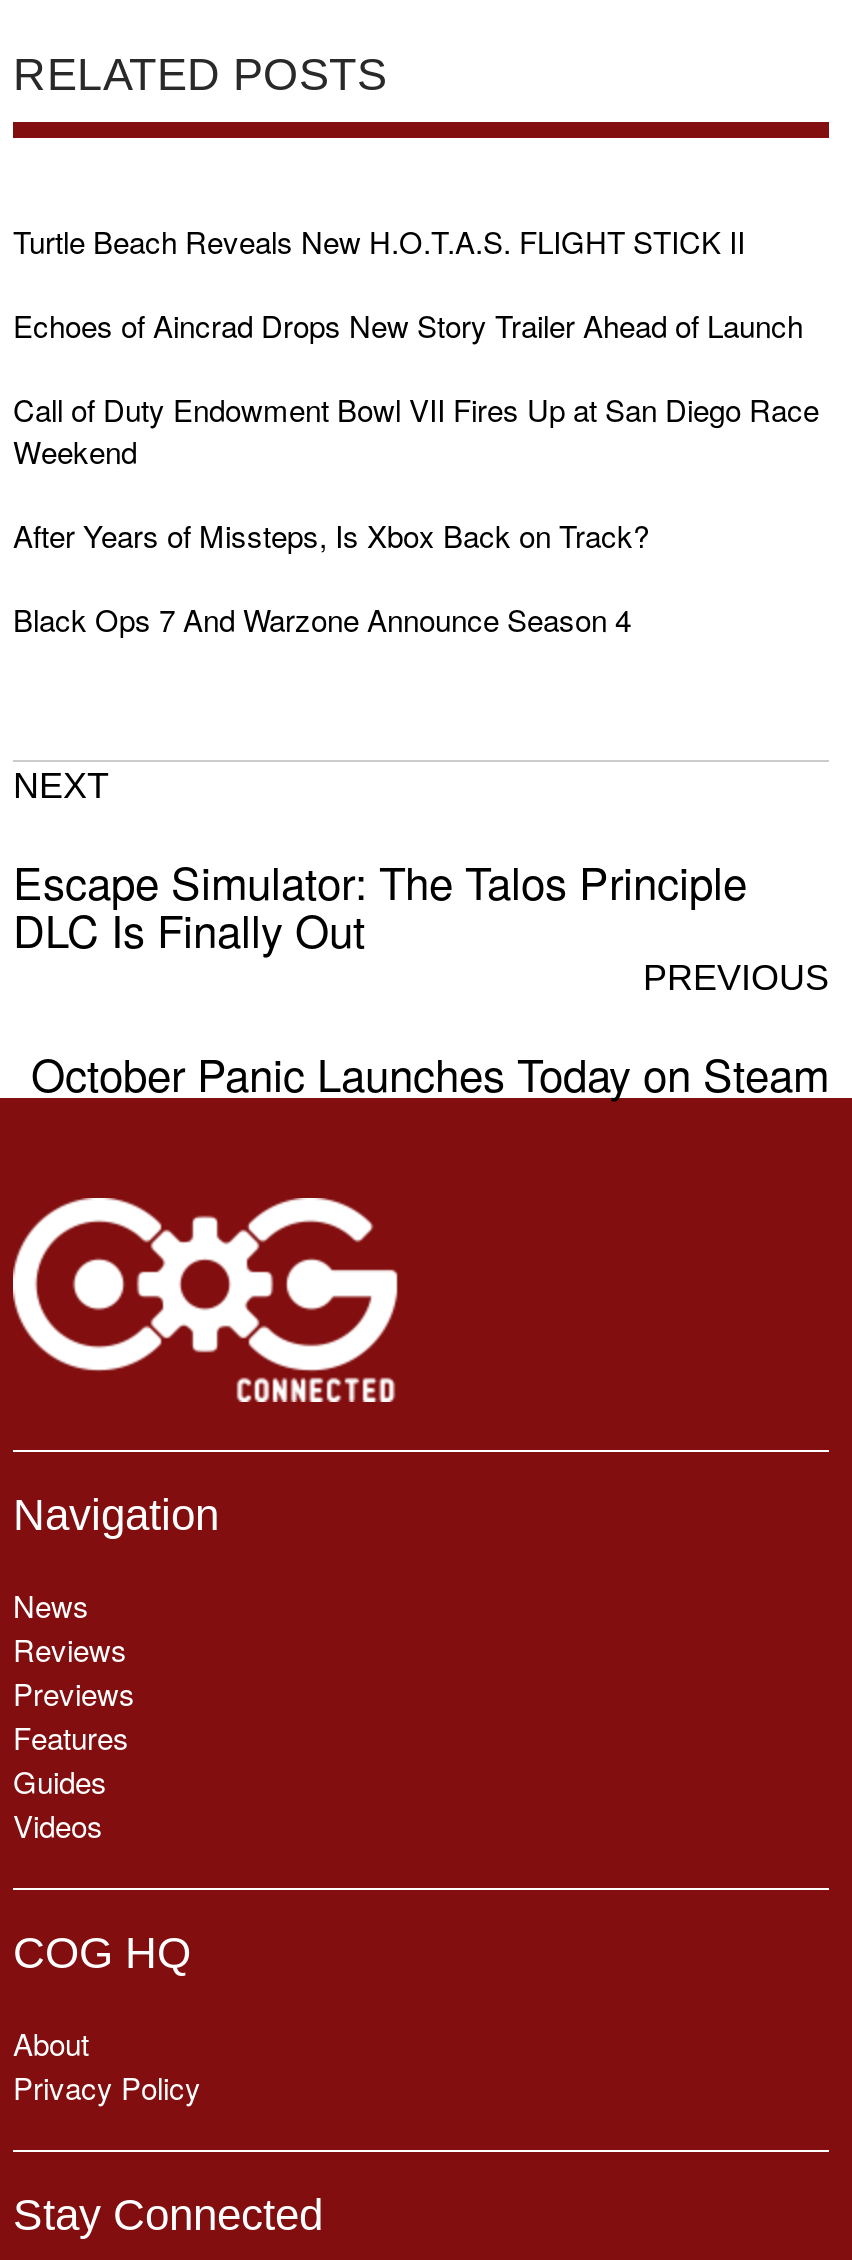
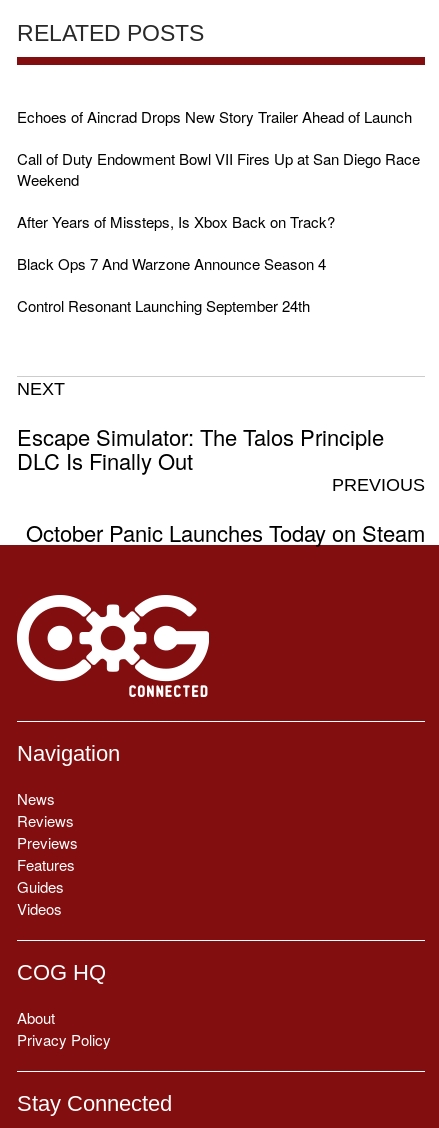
[13,221,745,263] Turtle Beach Reveals New H.O.T.A.S. FLIGHT STICK II -> none
moved [13,305,819,641] -> [17,106,420,274]: Echoes of Aincrad Drops New Story Trailer Ahead of Launch | Call of Duty Endowment Bowl VII Fires Up at San Diego Race | Weekend | After Years of Missteps, Is Xbox Back on Track? | Black Ops 7 And Warzone Announce Season 4
none -> [17,295,310,316] Control Resonant Launching September 24th

